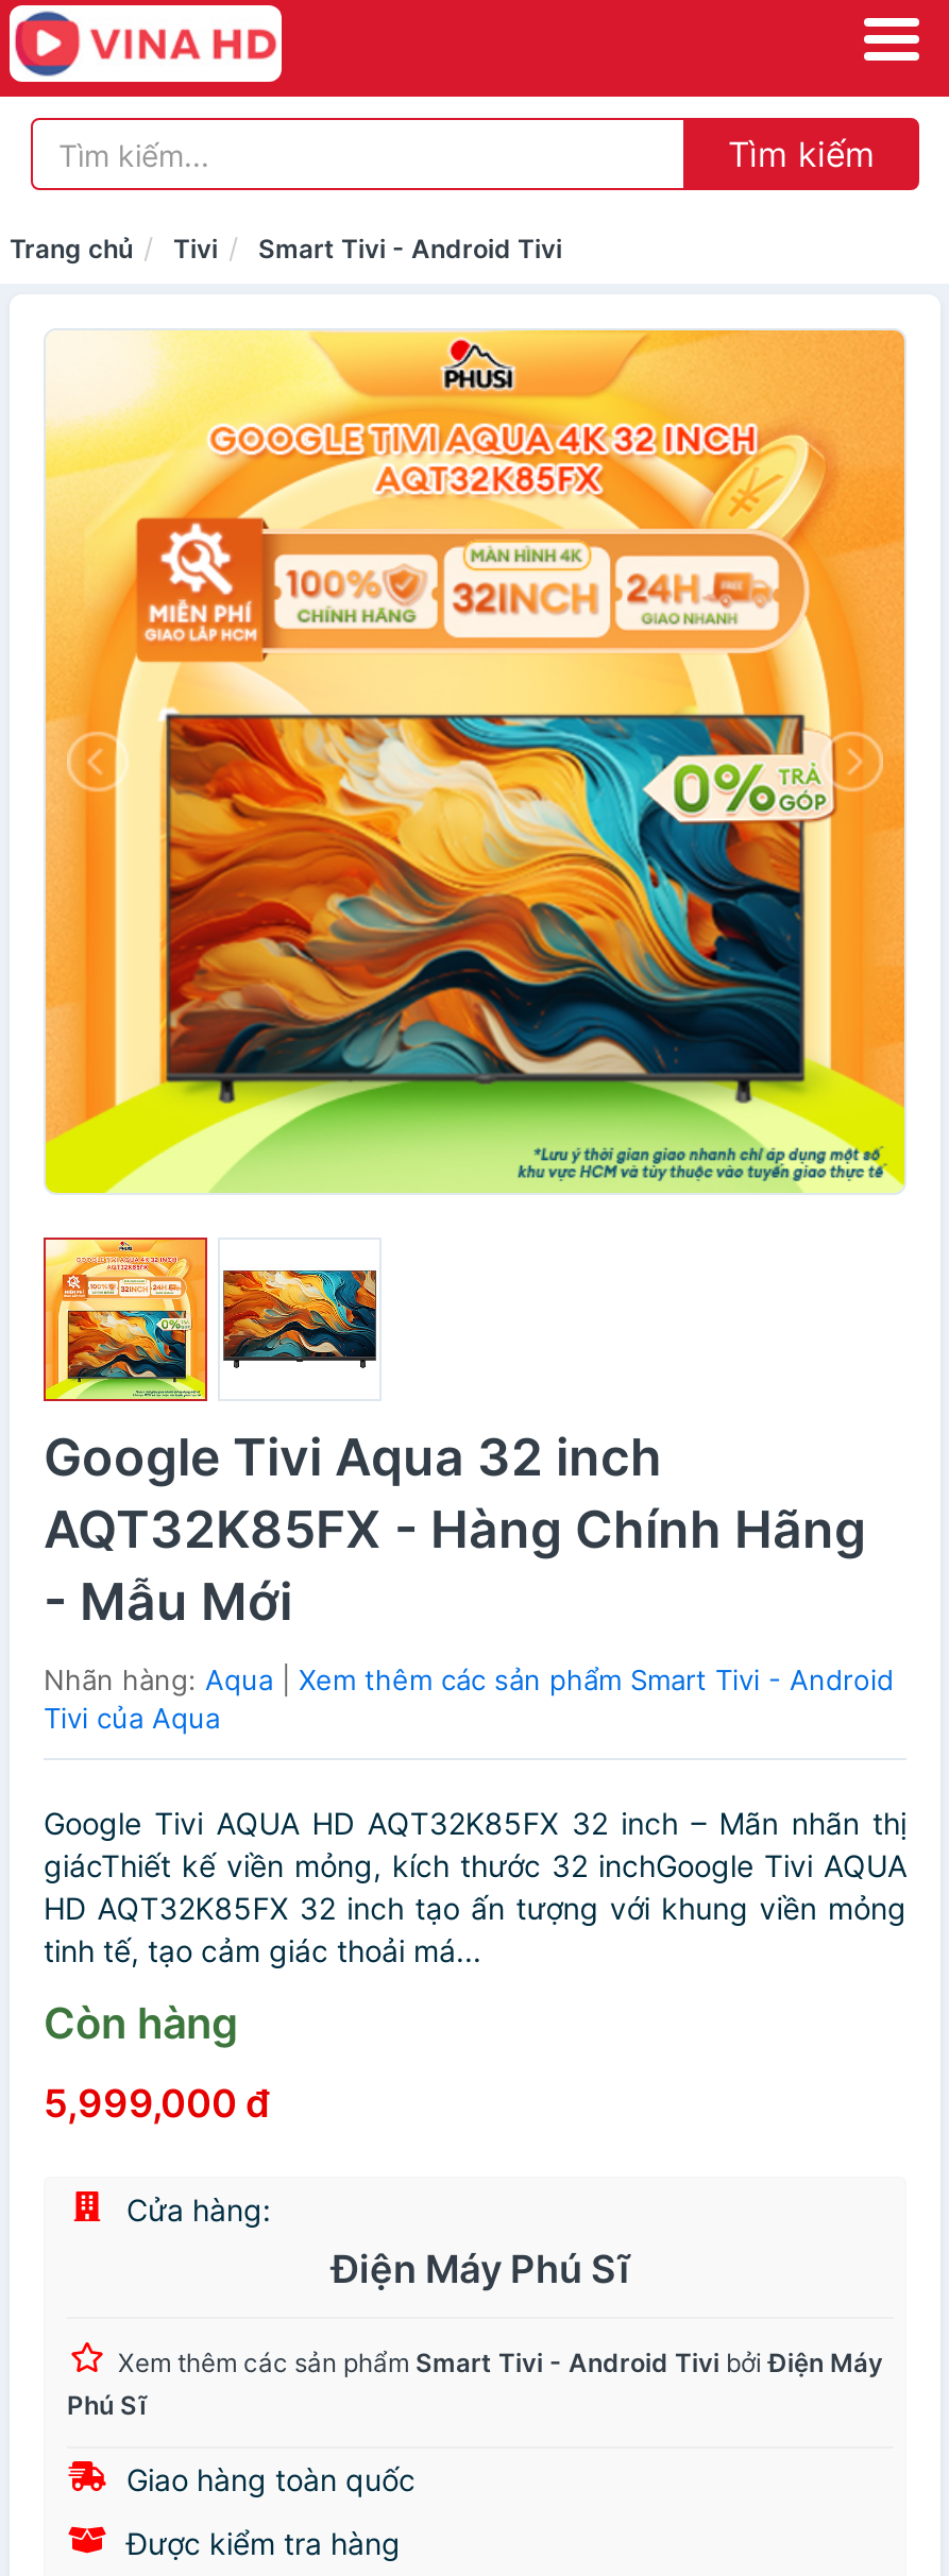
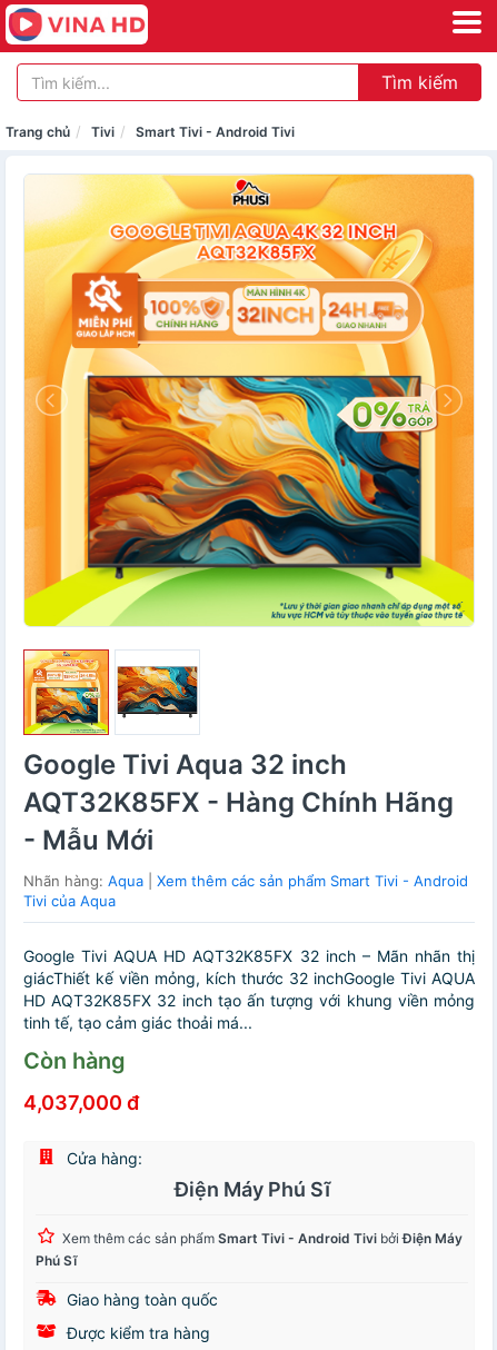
[44,2081,269,2126] 5,999,000 đ -> [23,1091,139,1114] 4,037,000 đ

